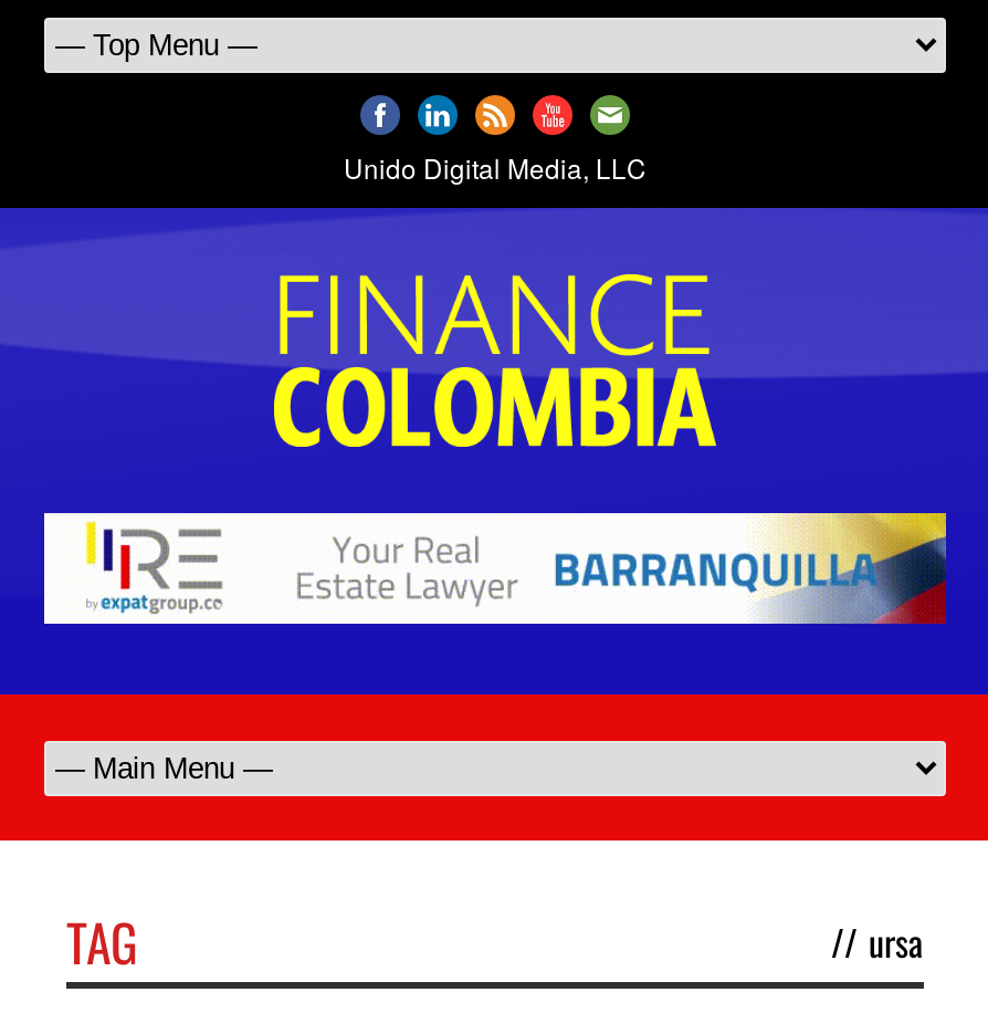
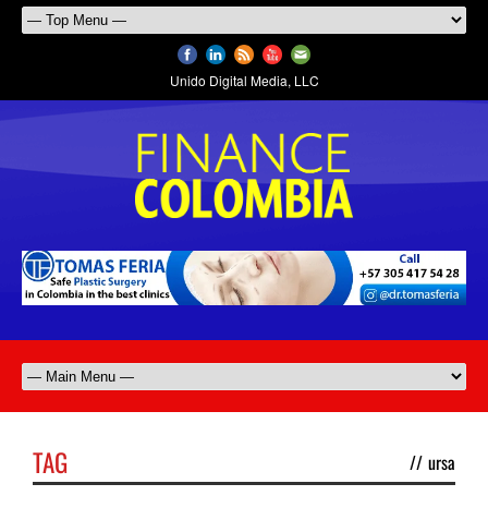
[44,511,948,626] [image] -> [21,250,467,306] [image]

